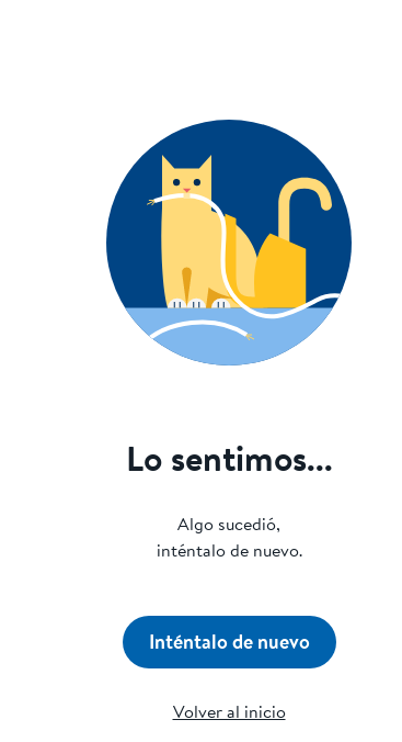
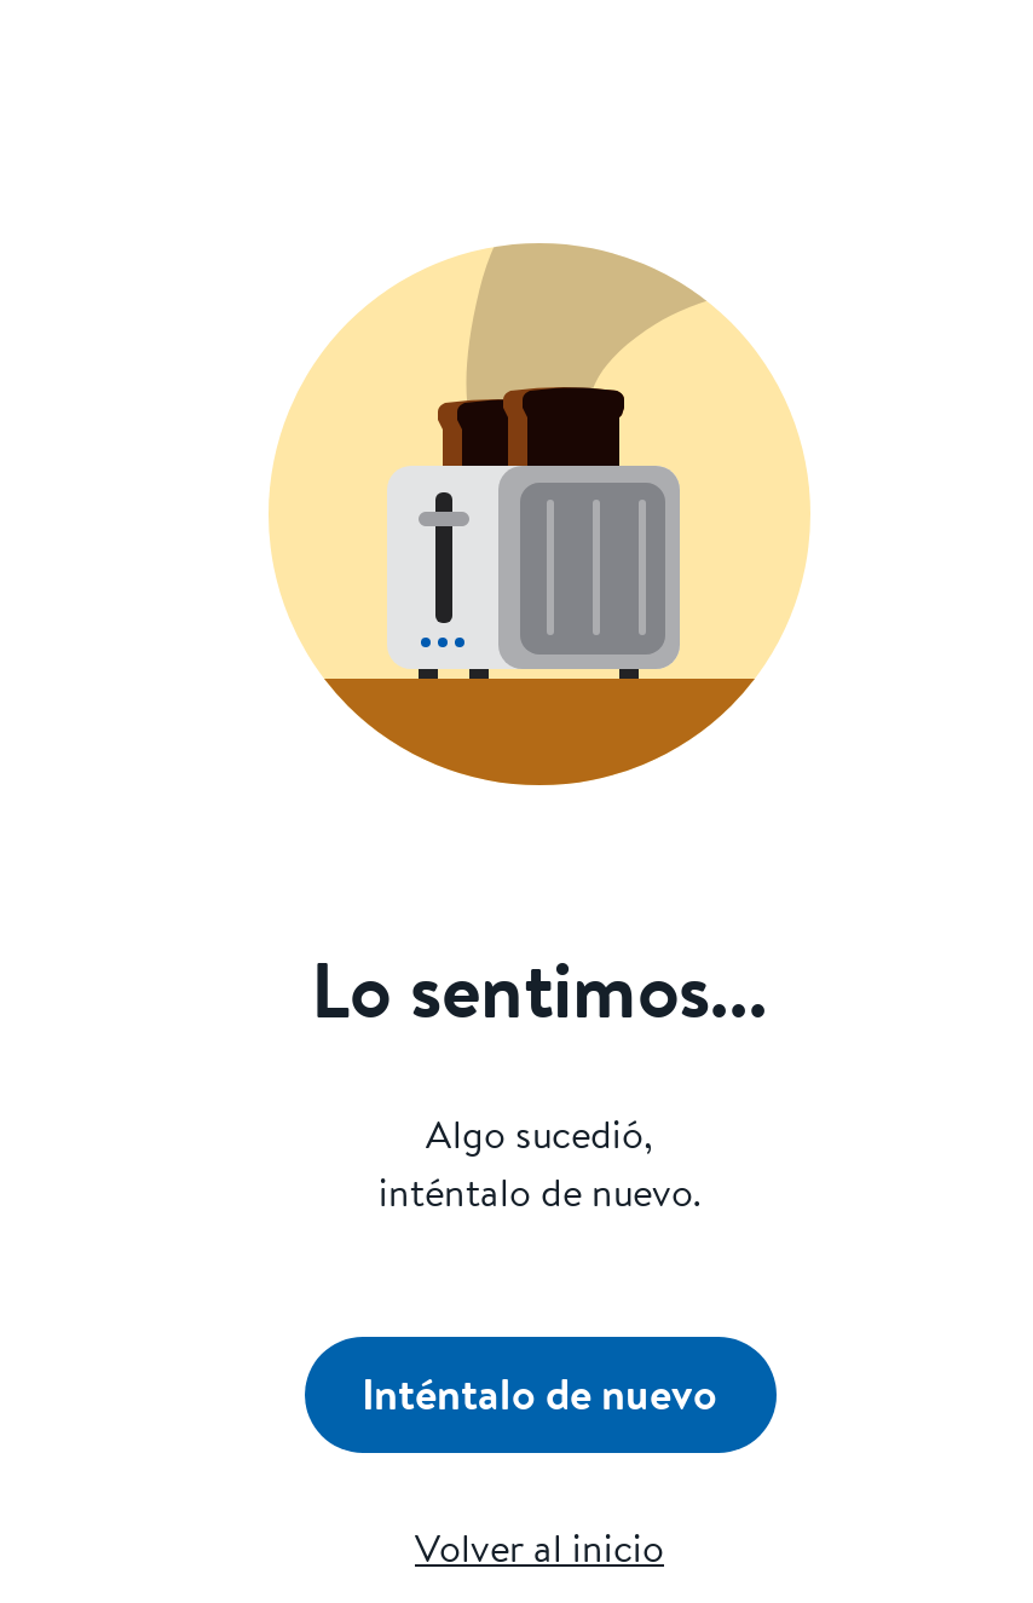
[105,119,353,367] [image] -> [269,243,810,788] [image]

